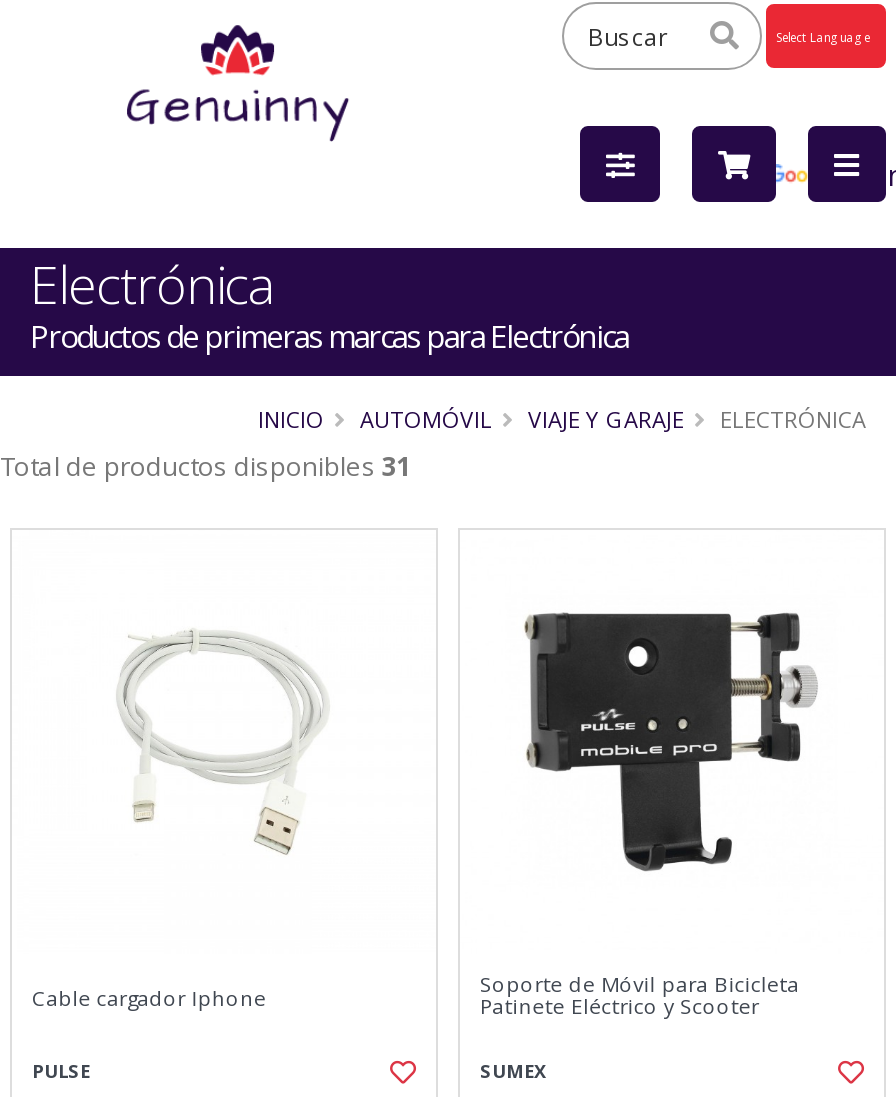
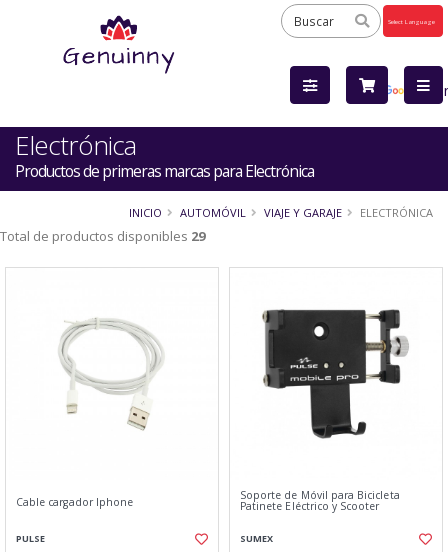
[0,448,410,484] Total de productos disponibles 31 -> [0,227,205,245] Total de productos disponibles 29

